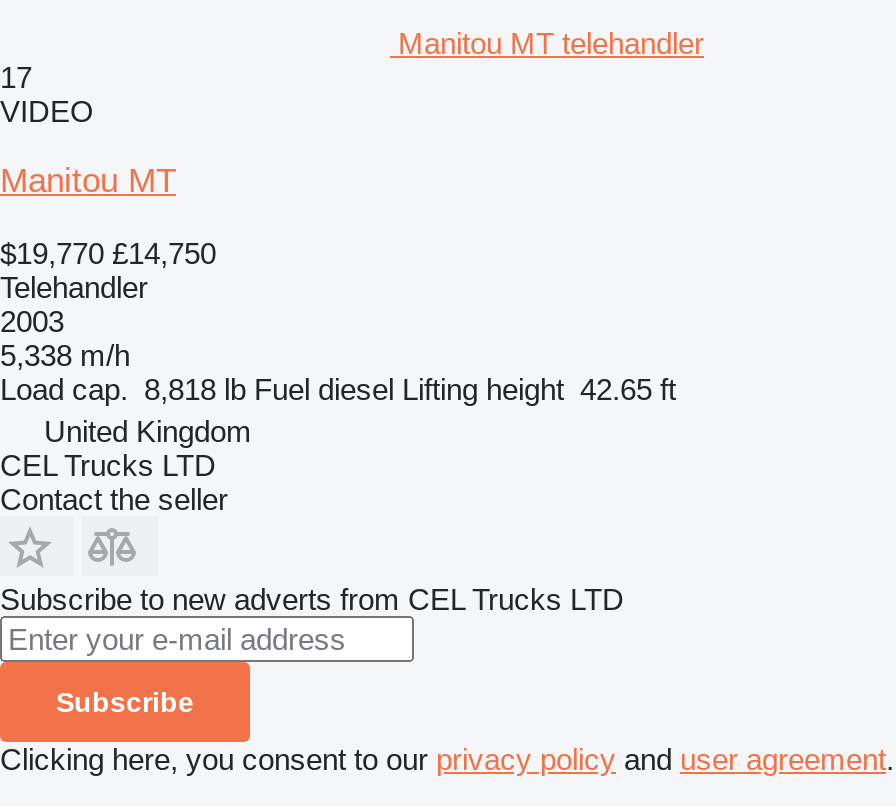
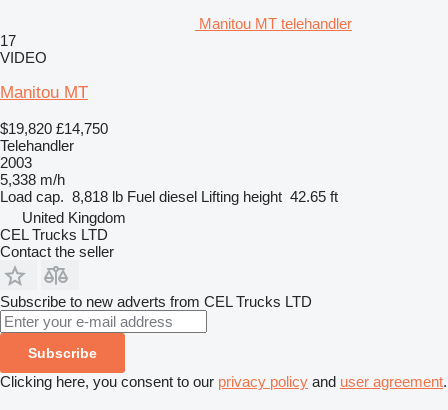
[0,236,216,270] $19,770 £14,750 -> [0,120,108,137] $19,820 £14,750

